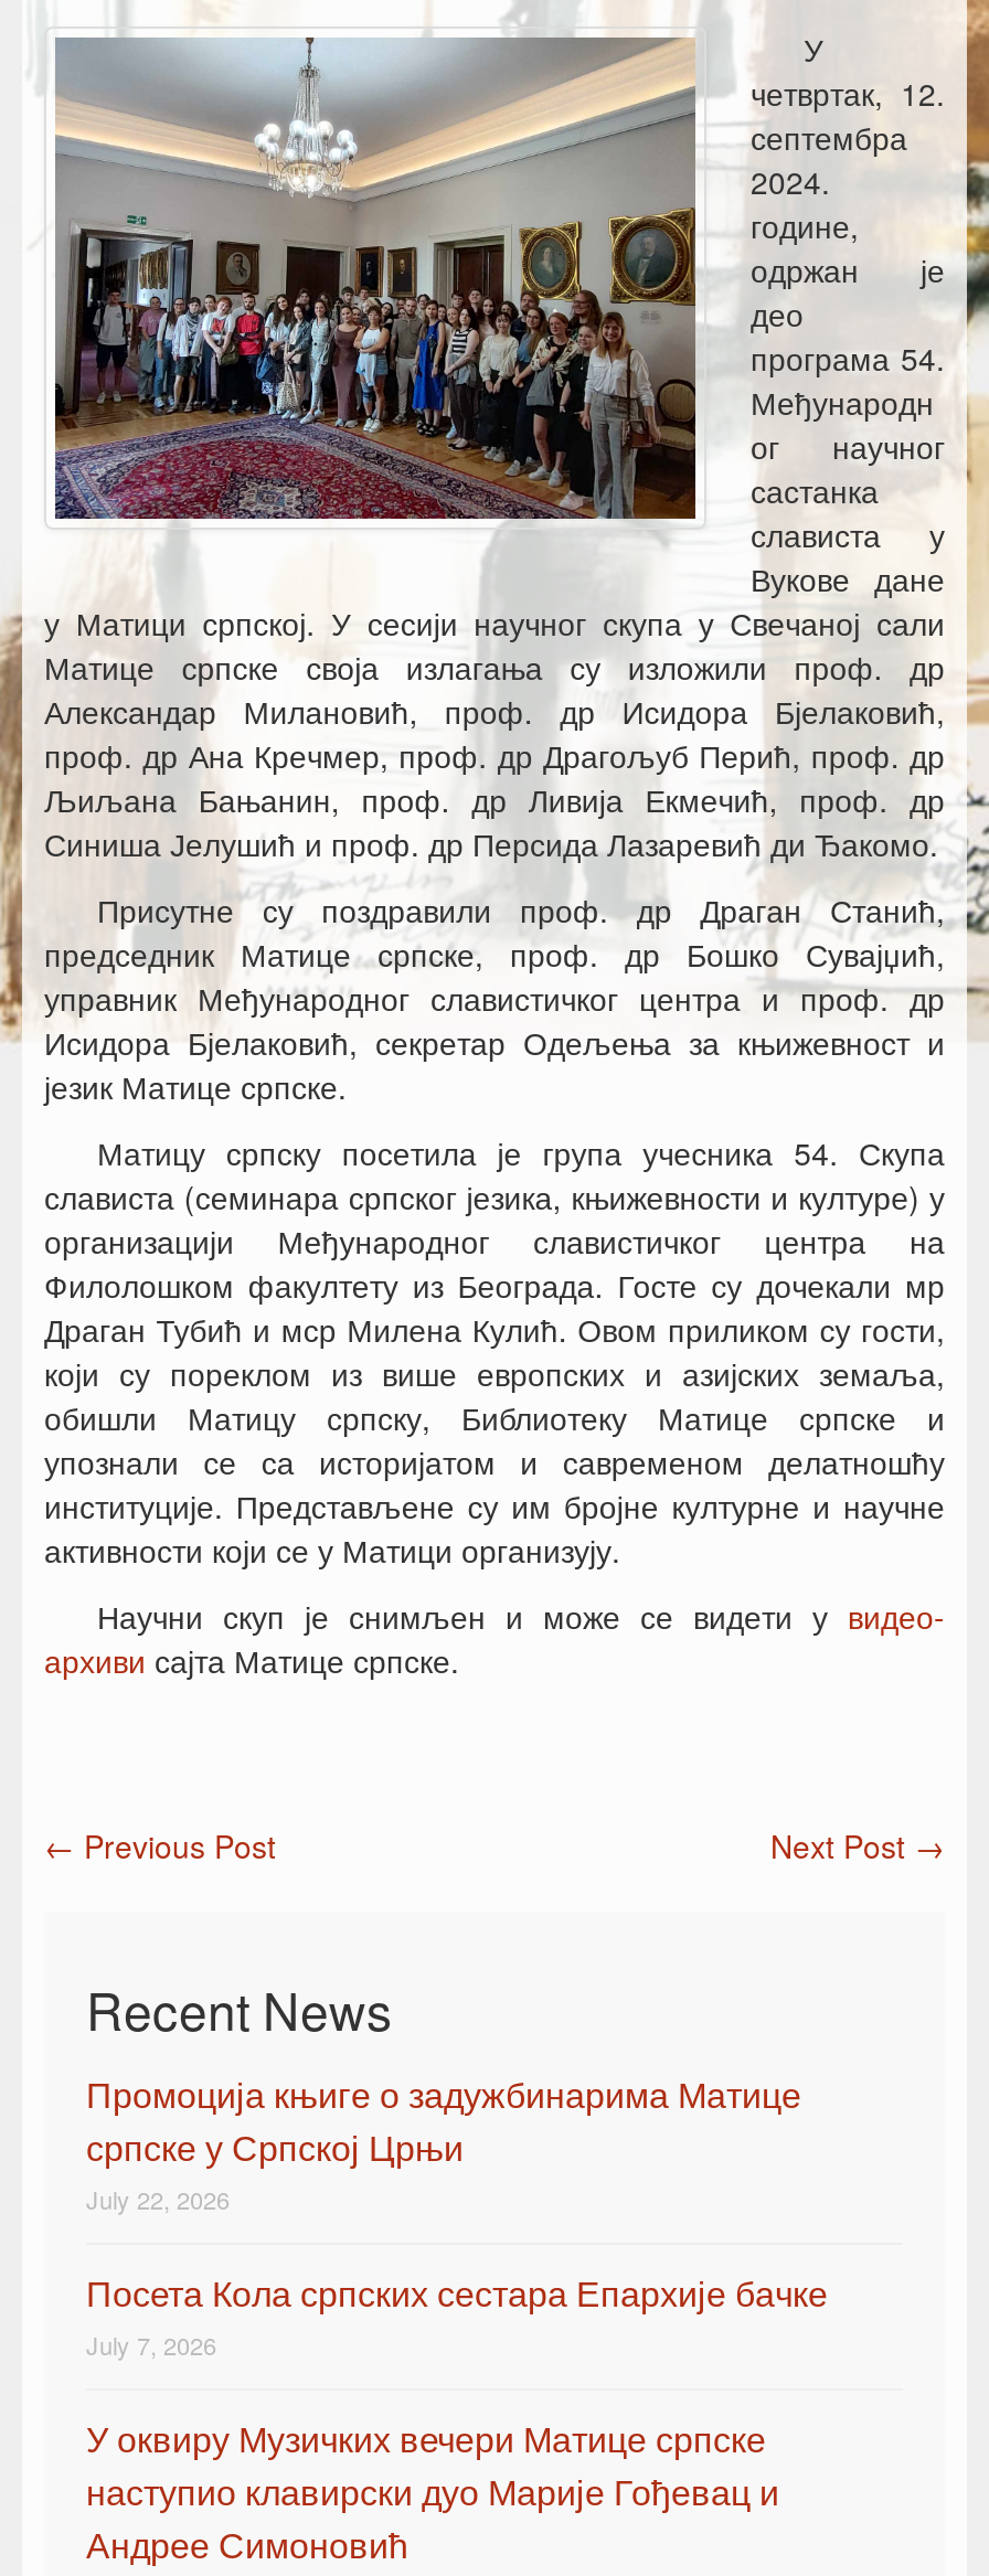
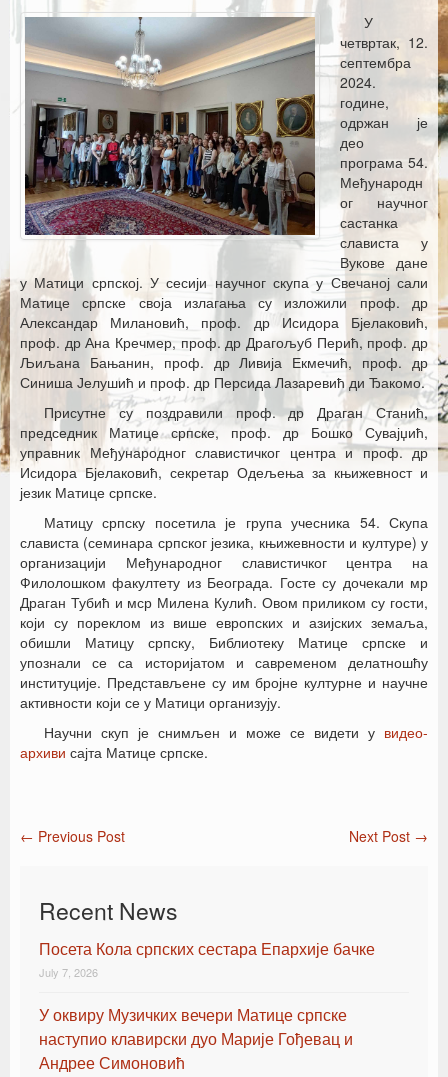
[86,2068,801,2216] Промоција књиге о задужбинарима Матице | српске у Српској Црњи | July 22, 2026 -> none

